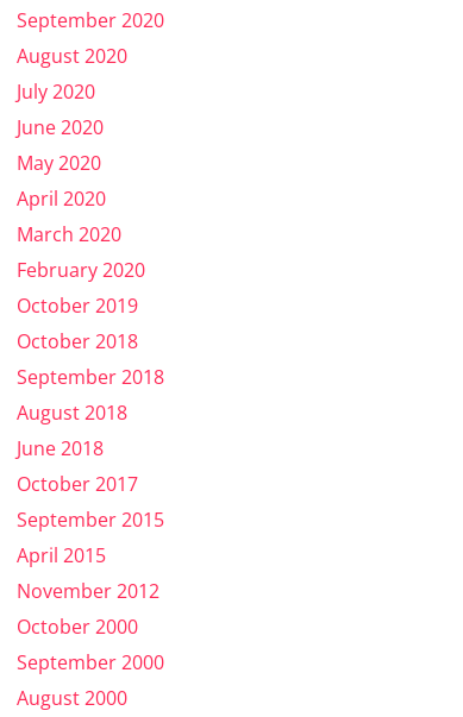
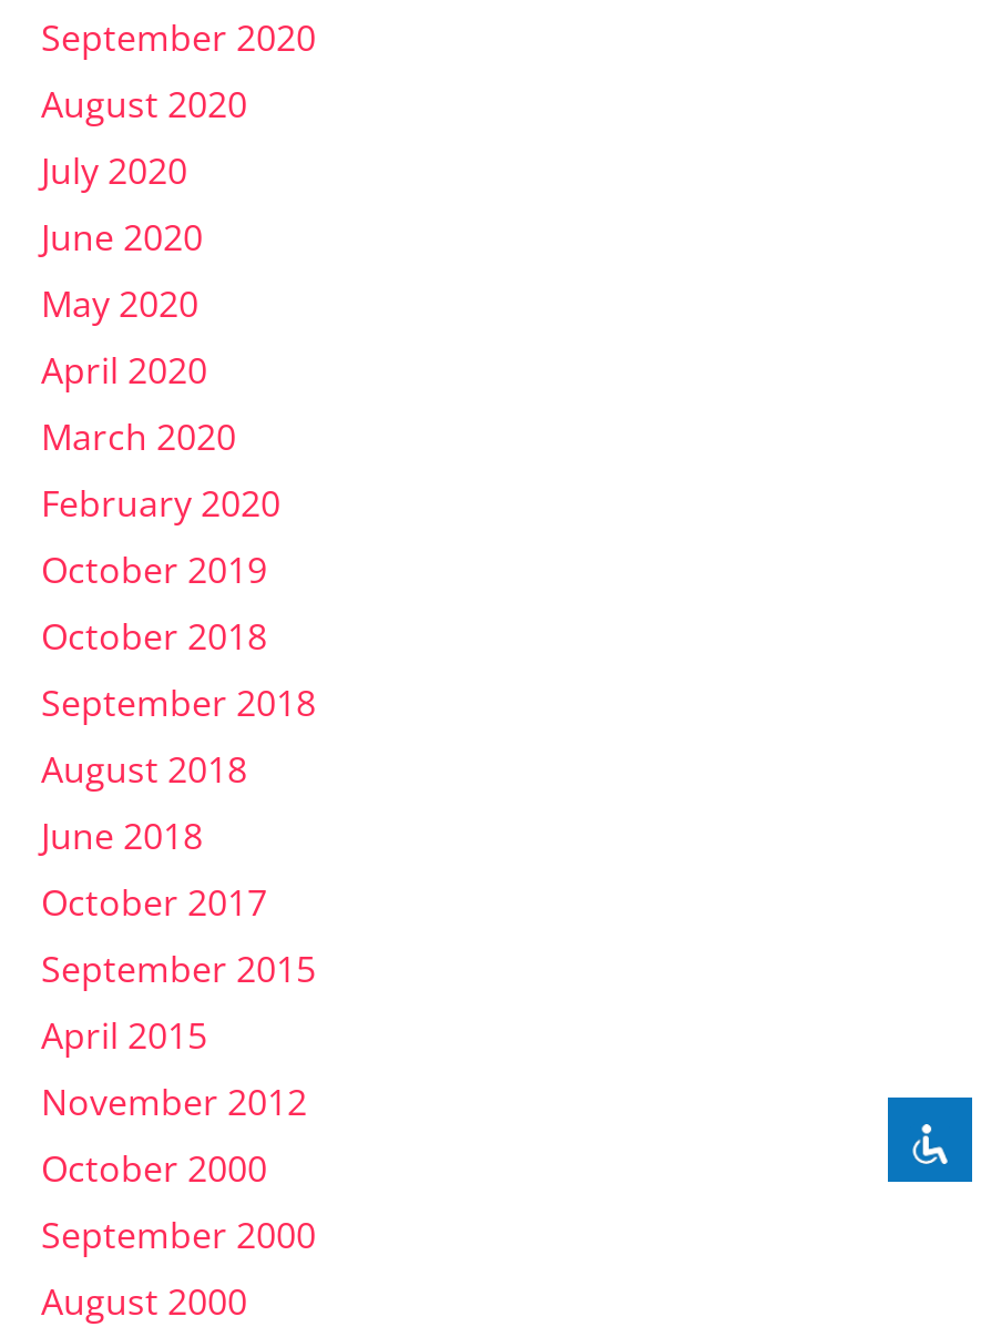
none -> [883,1093,974,1186] [image]

